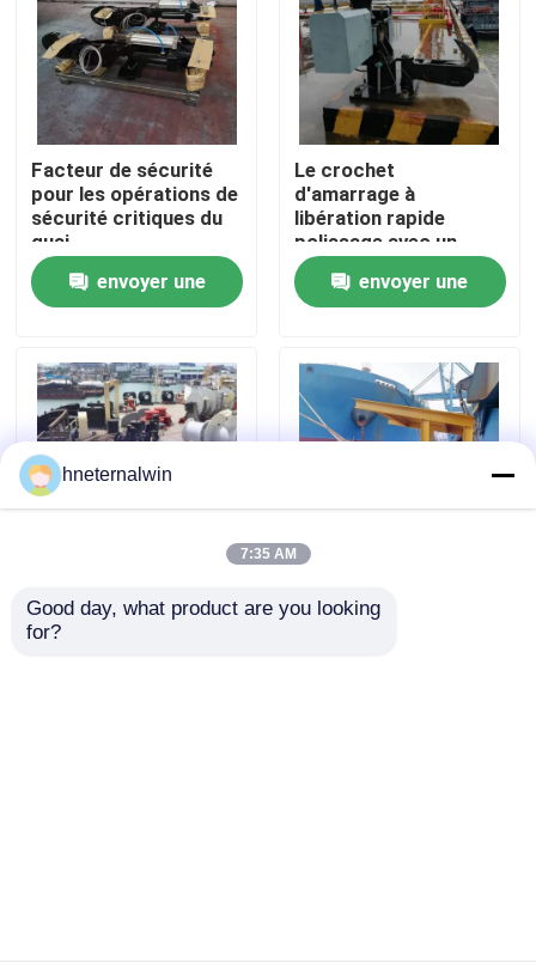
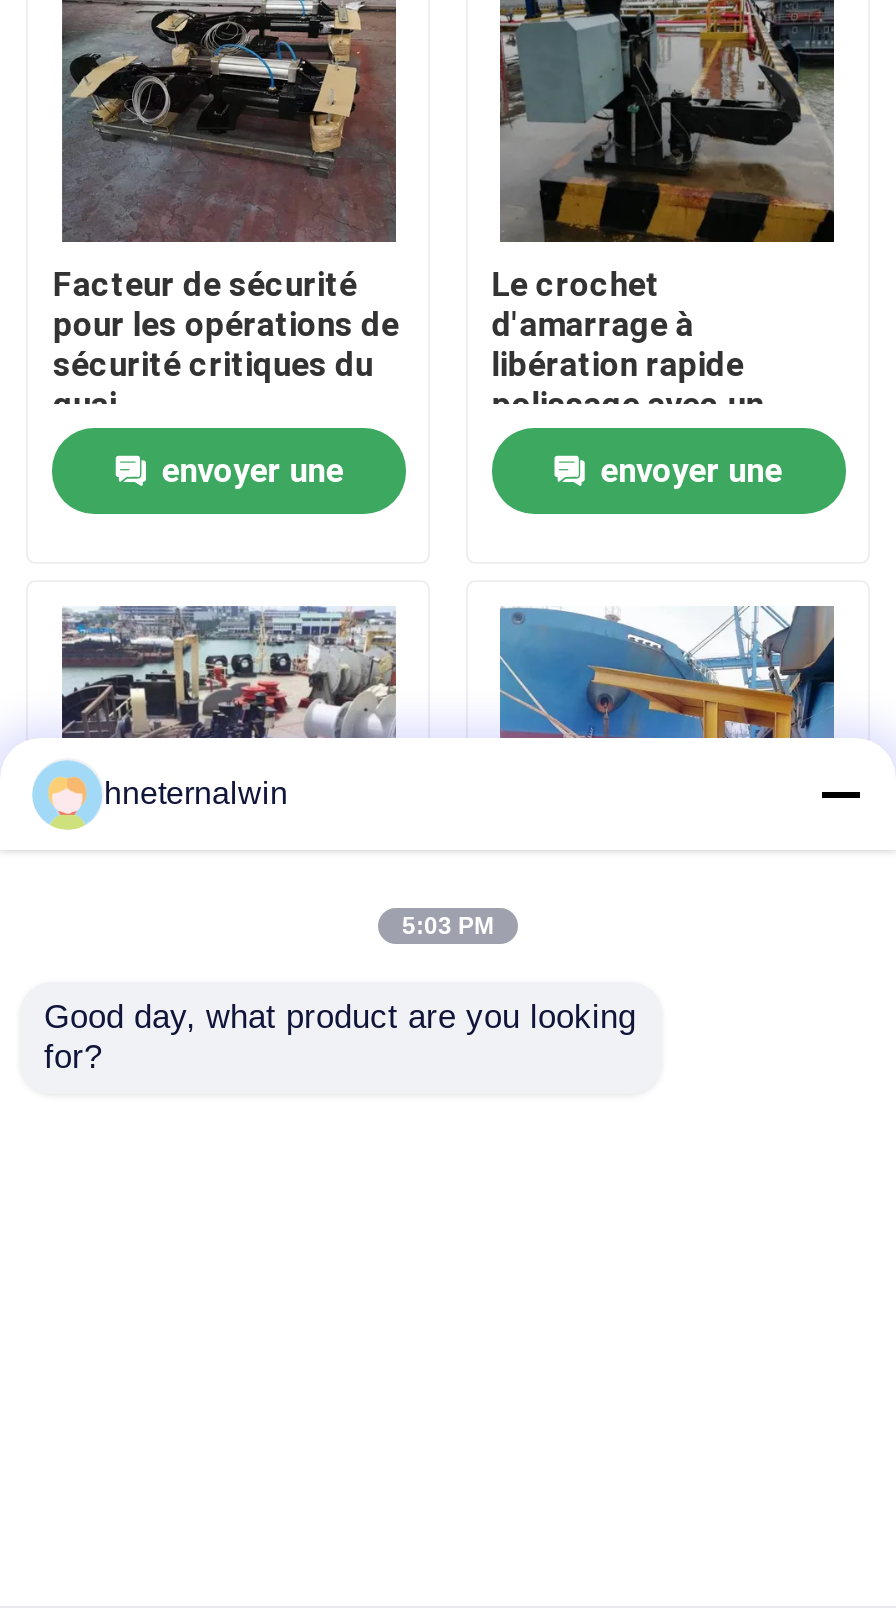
[240,546,296,562] 7:35 AM -> [402,912,494,940] 5:03 PM

